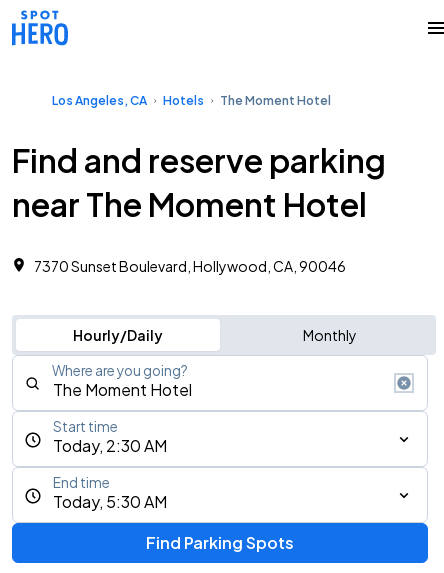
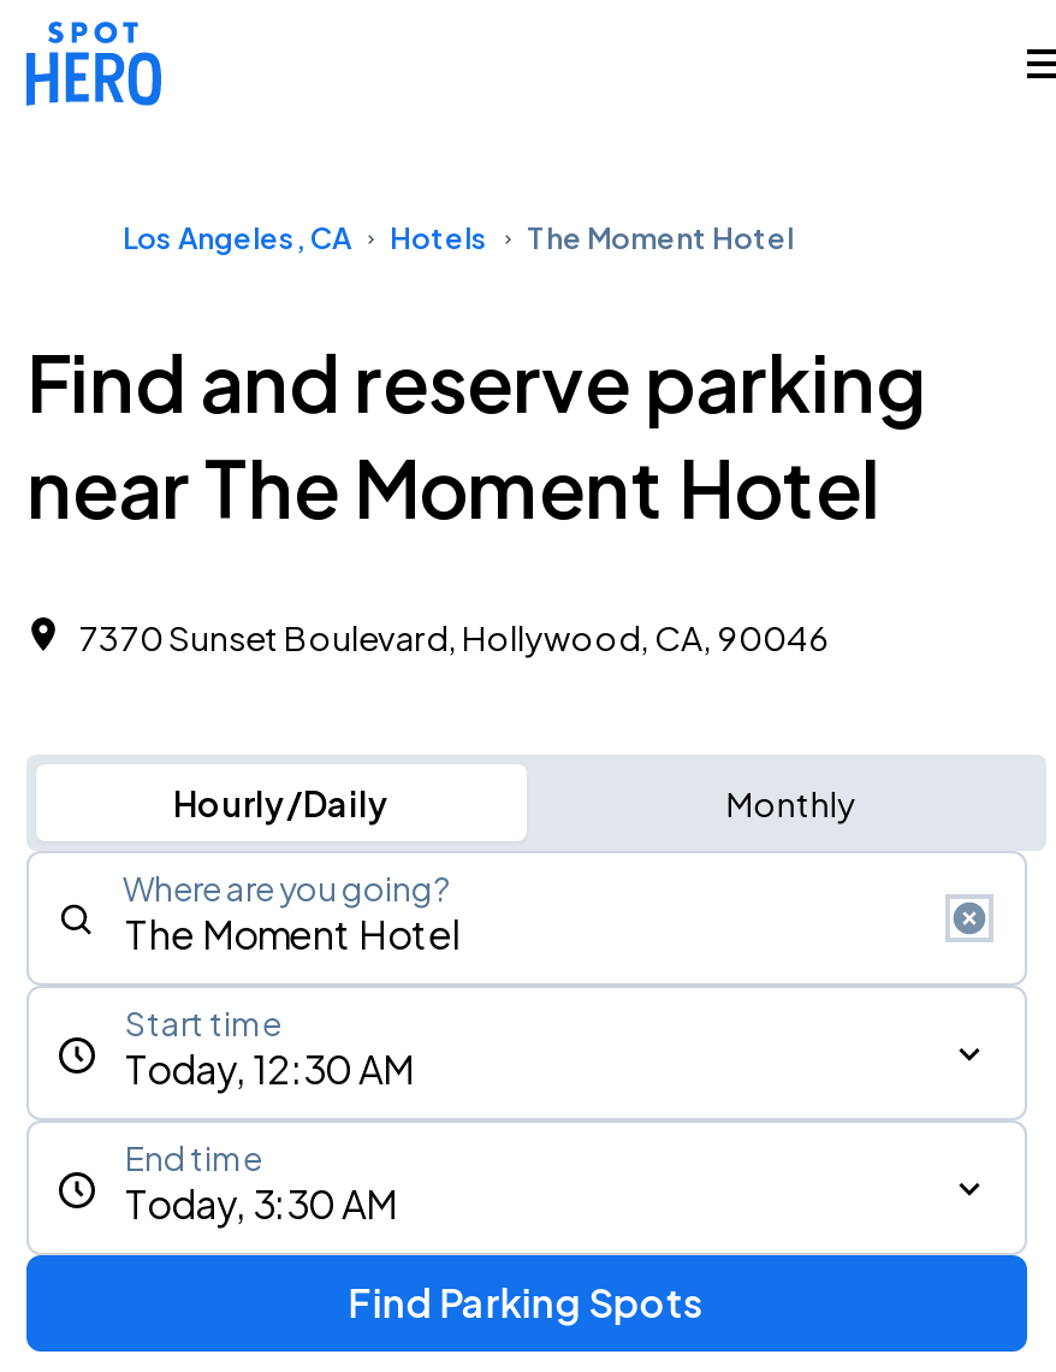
[53,435,167,456] Today, 2:30 AM -> [125,1043,414,1094] Today, 12:30 AM
[53,491,167,512] Today, 5:30 AM -> [125,1178,397,1229] Today, 3:30 AM

